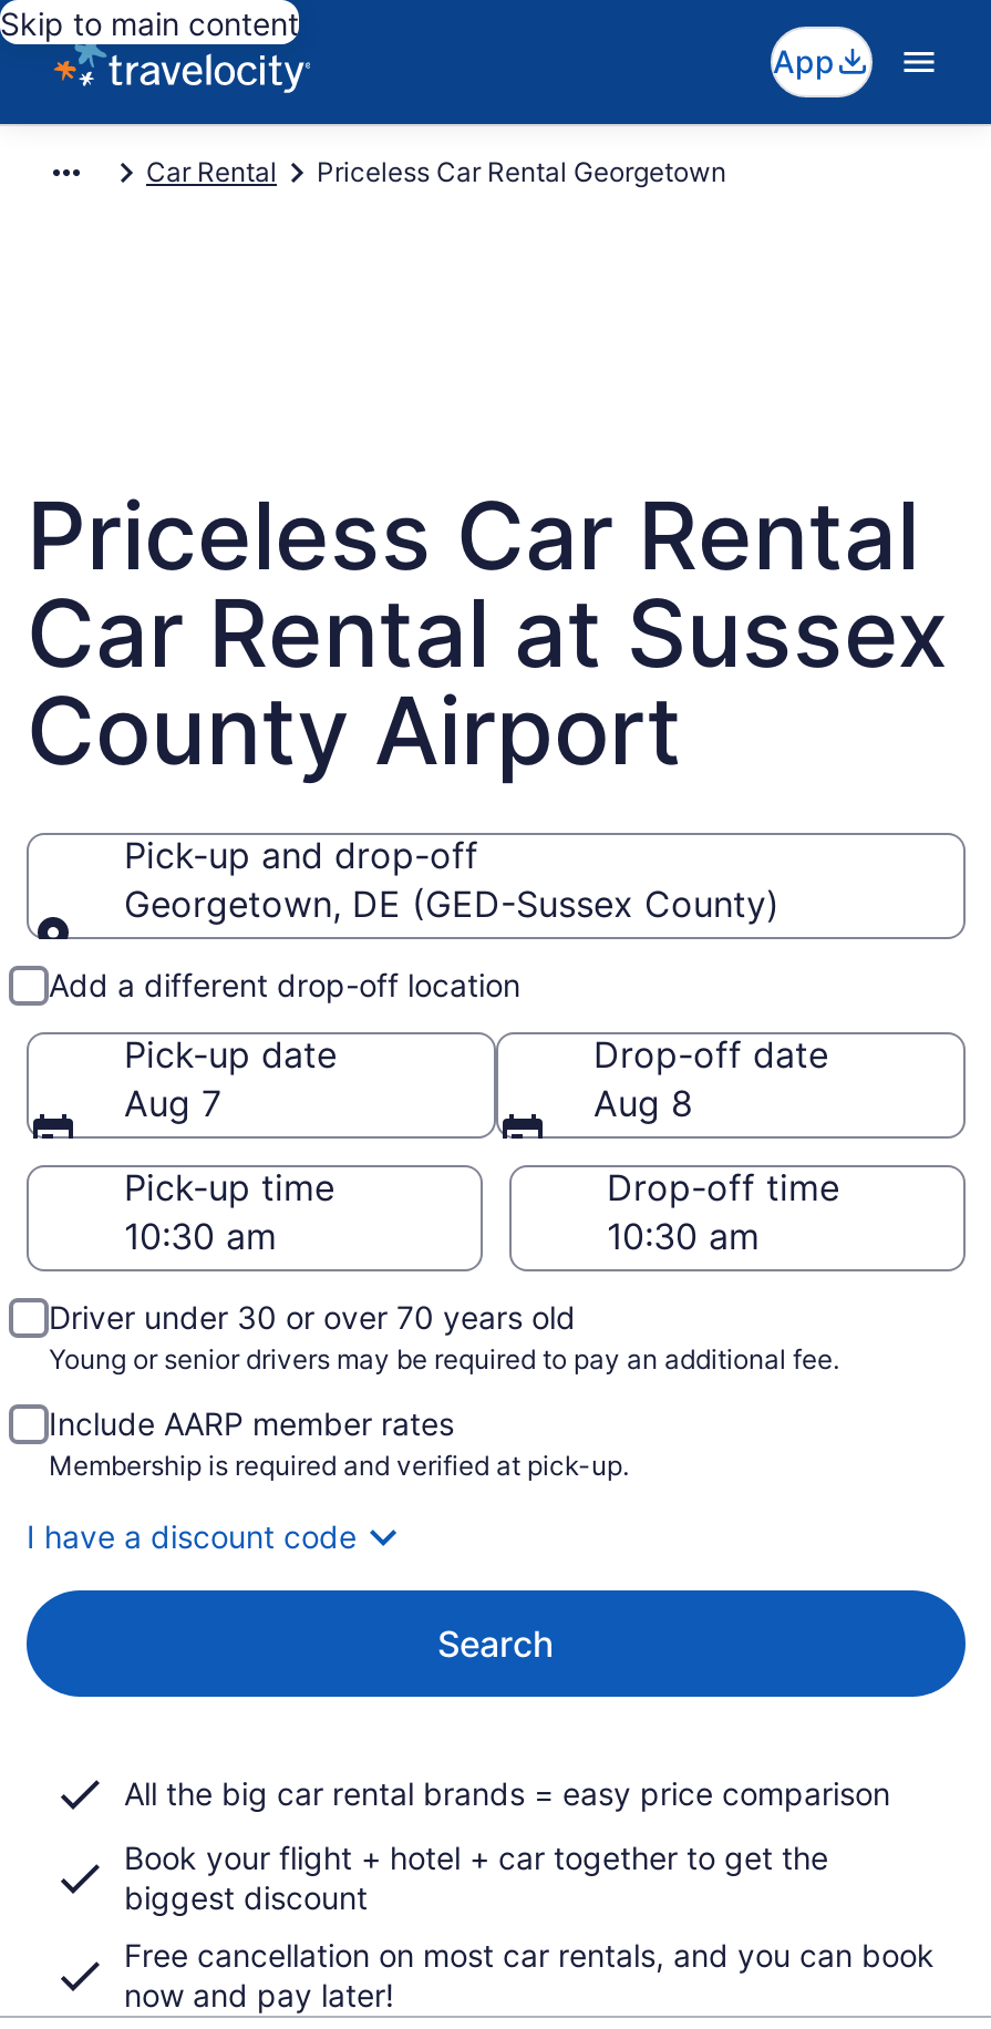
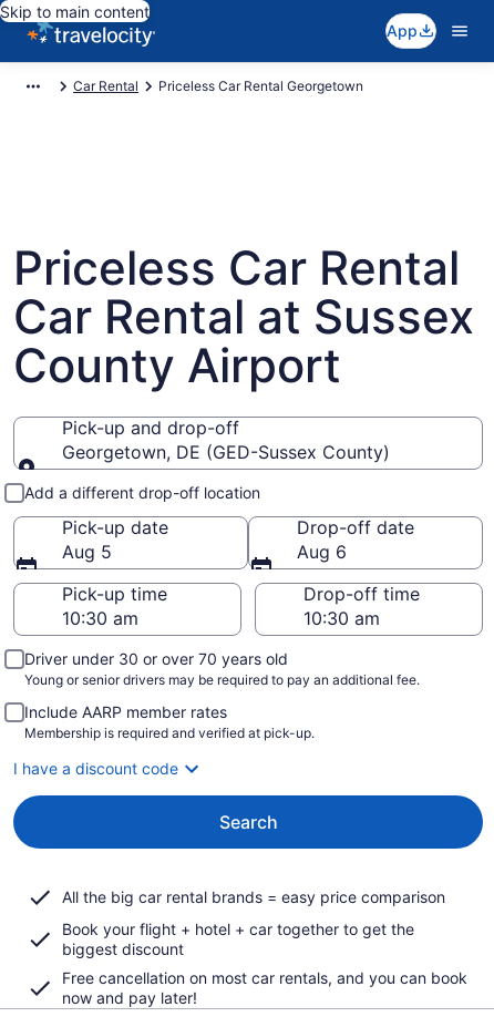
[124,1081,221,1125] Aug 7 -> [62,541,112,563] Aug 5
[593,1081,693,1125] Aug 8 -> [297,541,347,563] Aug 6

